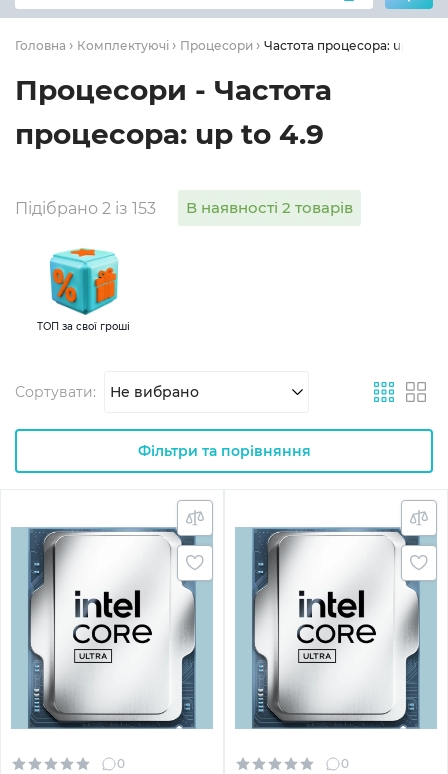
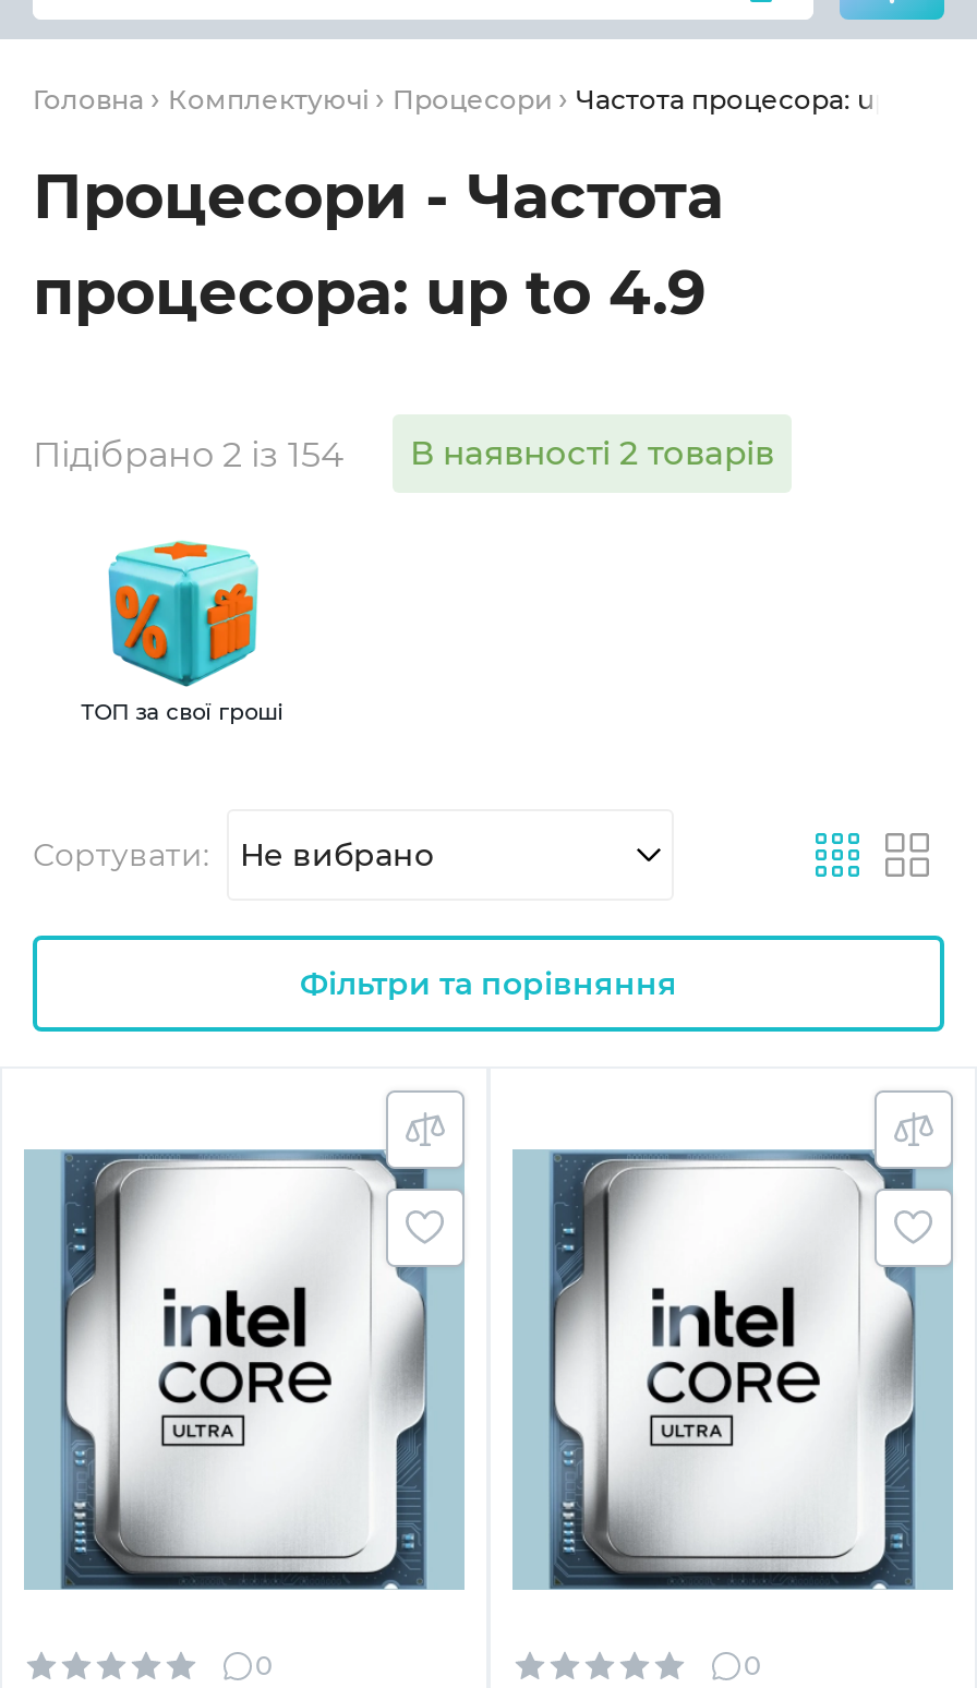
[15,198,353,217] Підібрано 2 із 153 В наявності 2 товарів -> [33,432,774,474] Підібрано 2 із 154 В наявності 2 товарів

